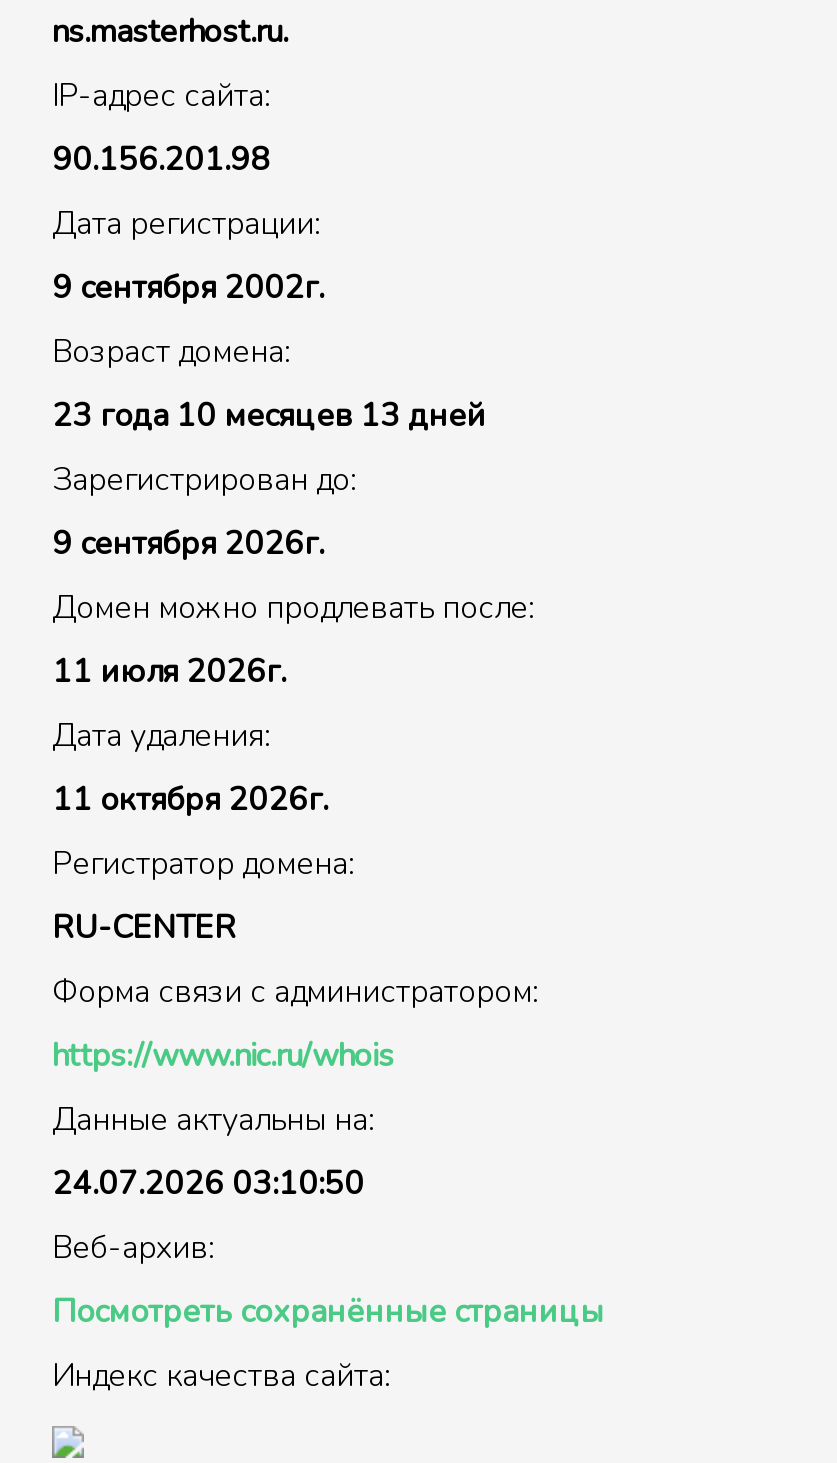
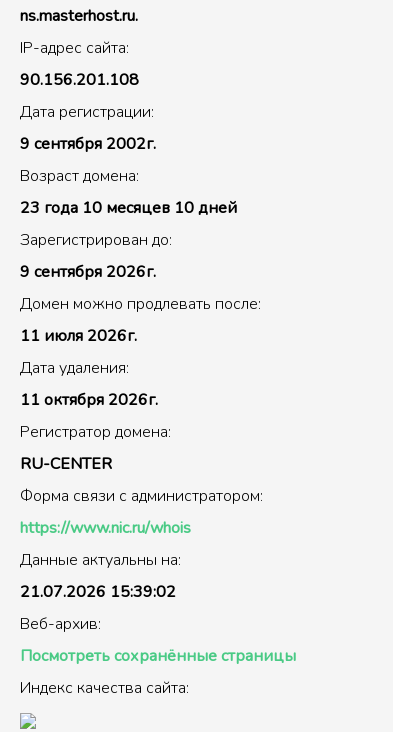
[52,138,270,182] 90.156.201.98 -> [20,69,139,91] 90.156.201.108
[52,394,486,438] 23 года 10 месяцев 13 дней -> [20,197,237,219] 23 года 10 месяцев 10 дней
[52,1162,364,1206] 24.07.2026 03:10:50 -> [20,581,176,603] 21.07.2026 15:39:02

